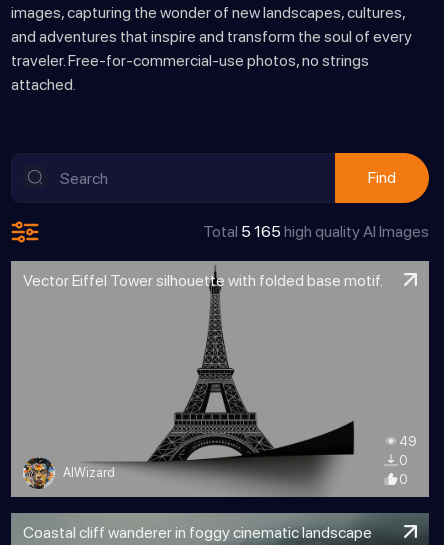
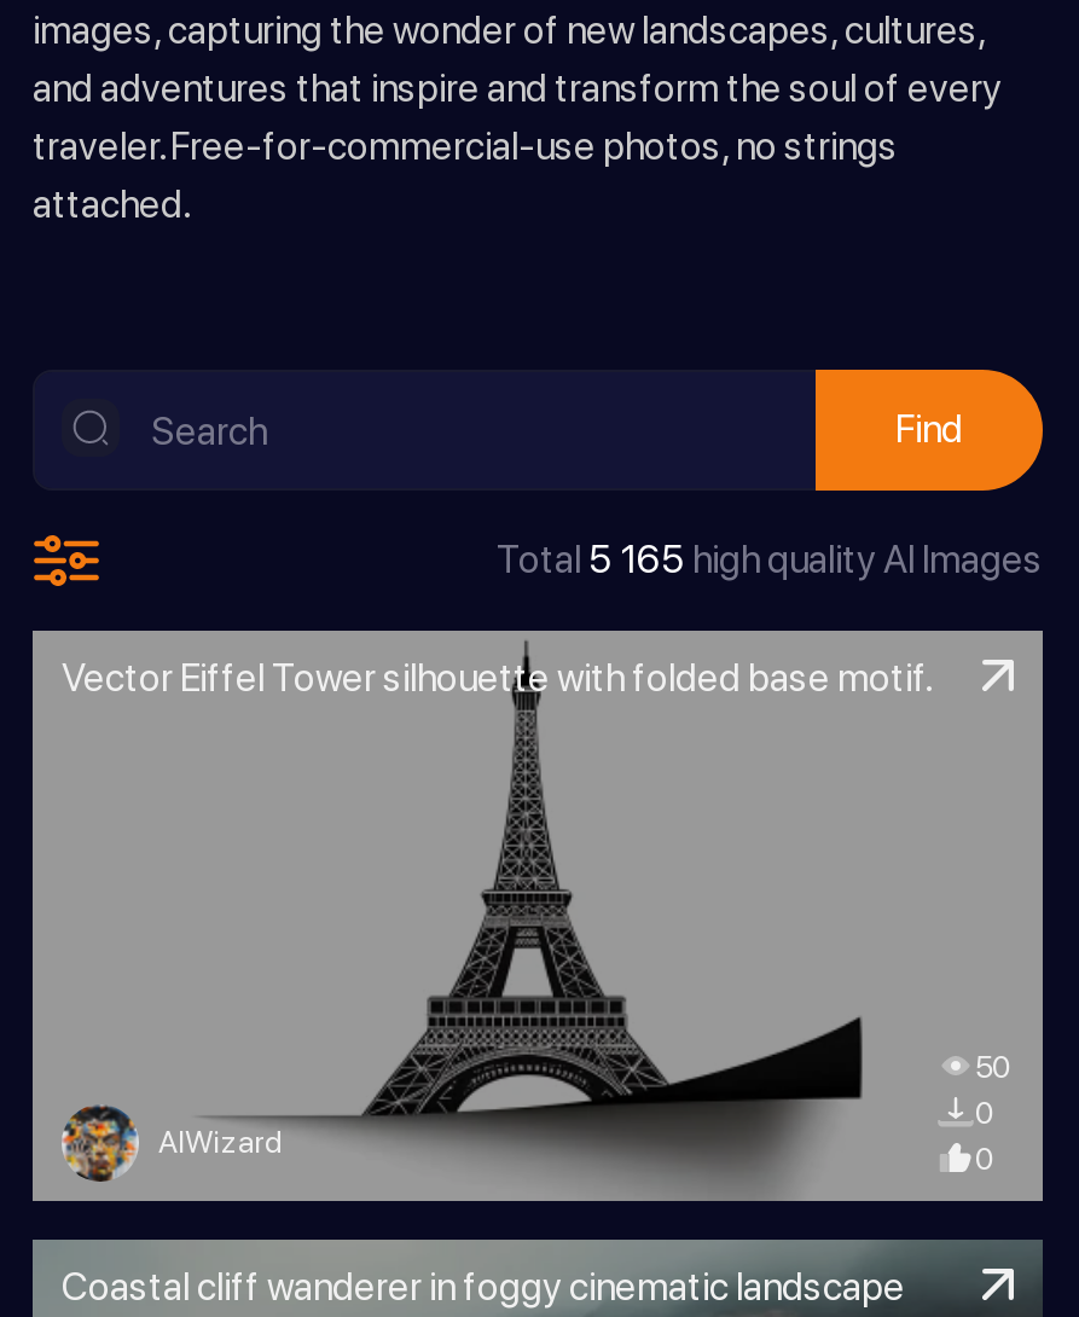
[399,434,417,449] 49 -> [975,1048,1014,1085] 50

